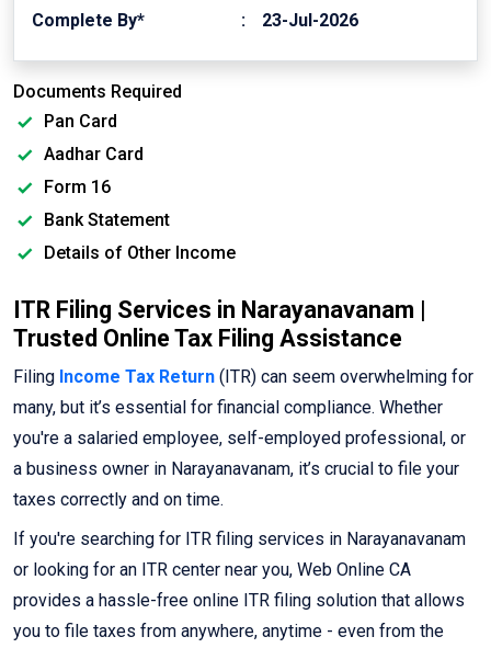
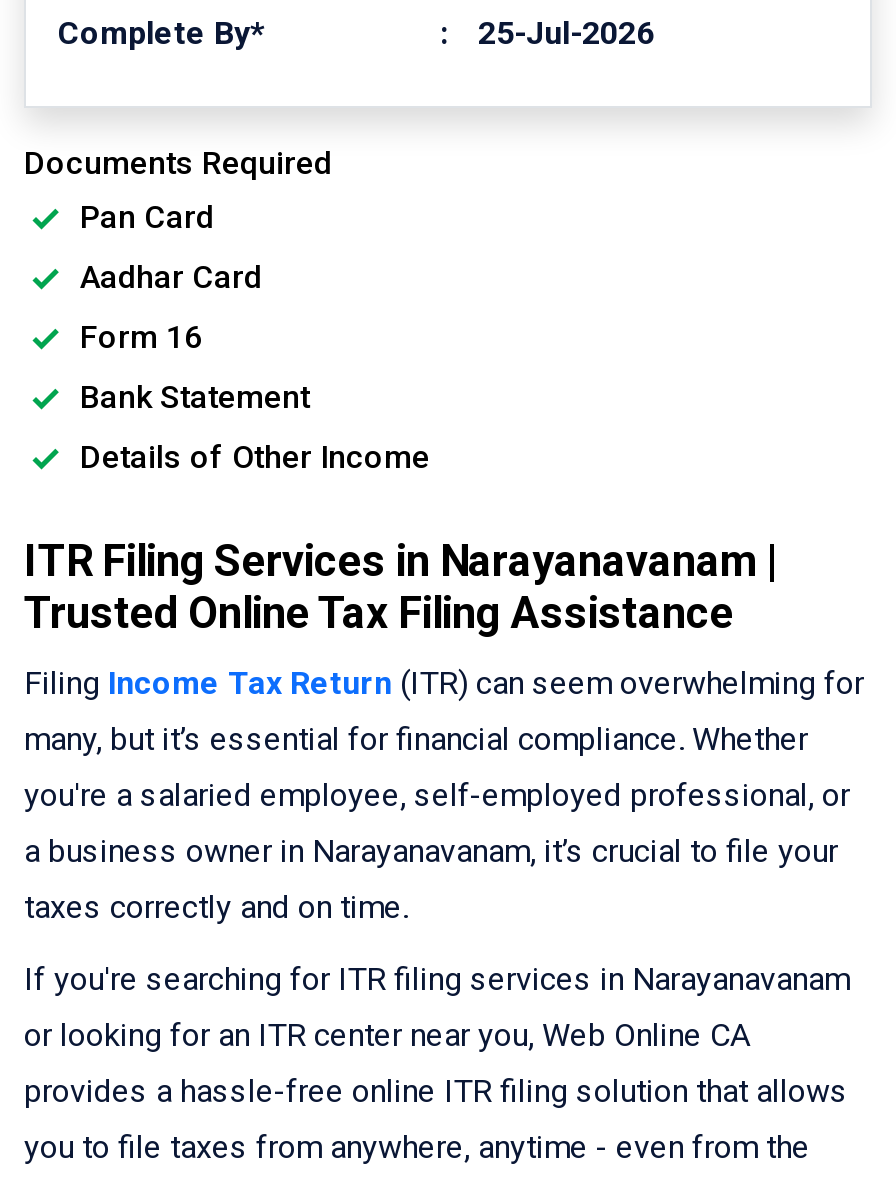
[262,10,358,31] 23-Jul-2026 -> [478,15,654,53] 25-Jul-2026

